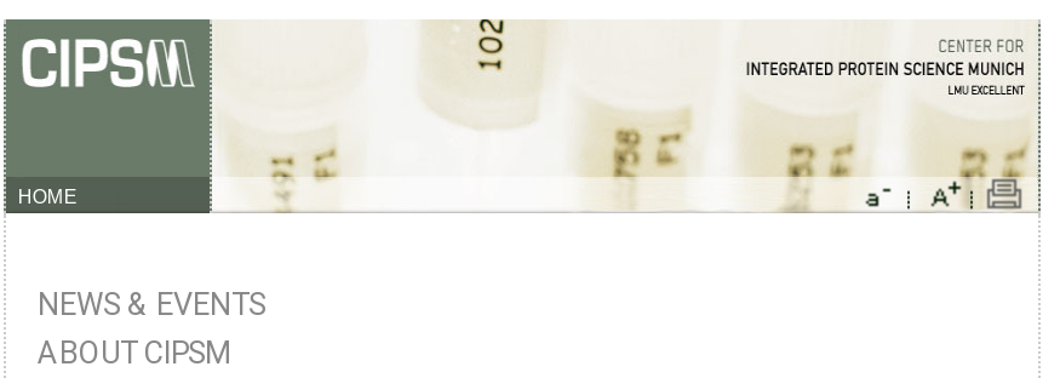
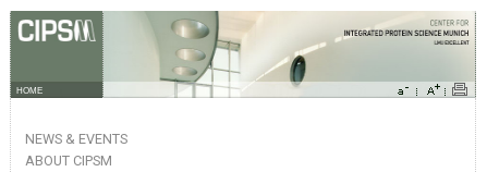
[212,17,1036,213] [image] -> [104,10,473,98] [image]

